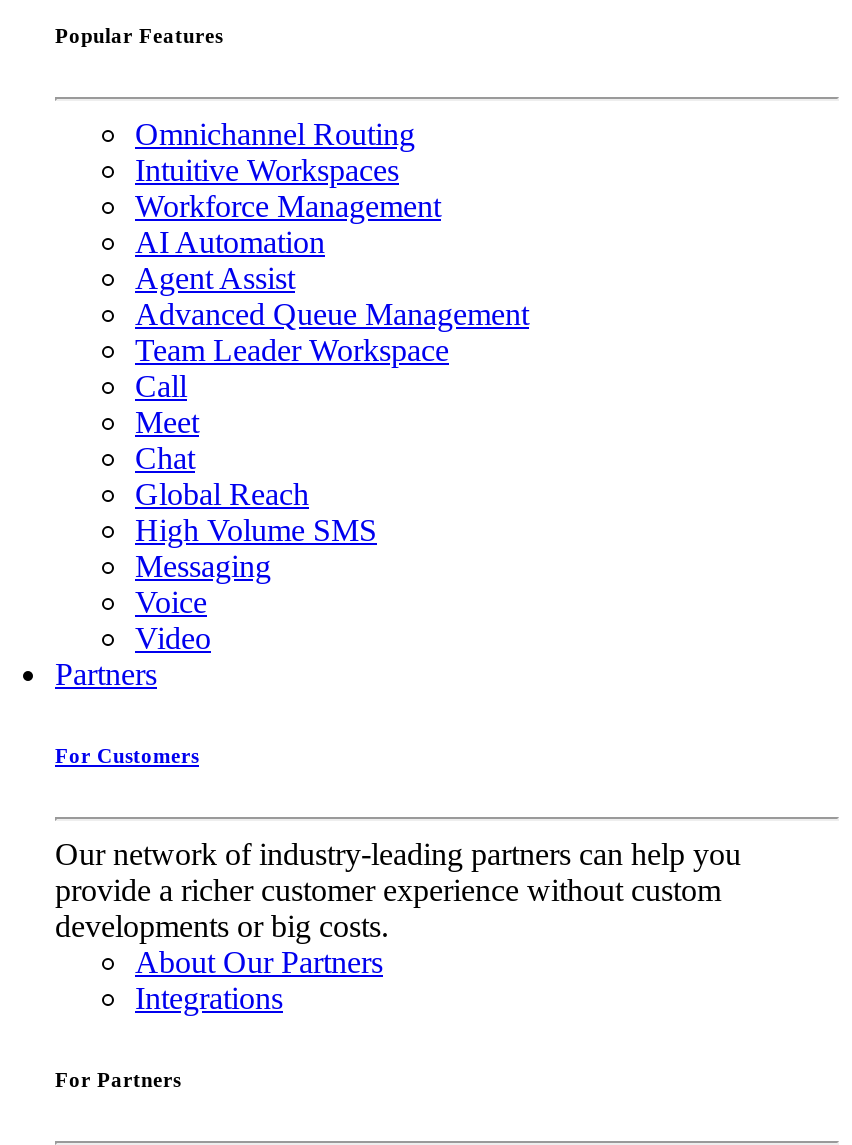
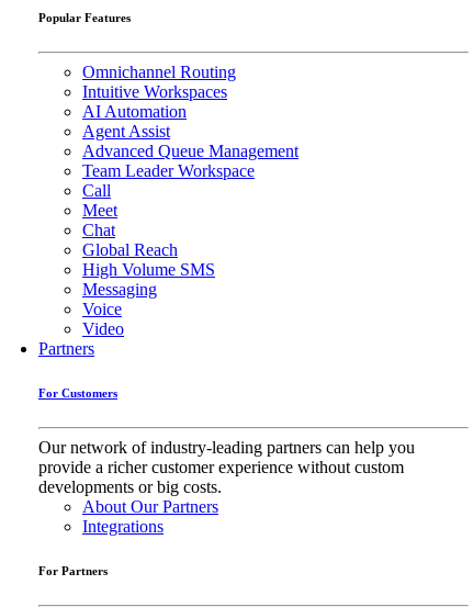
[135,188,441,222] Workforce Management -> none

